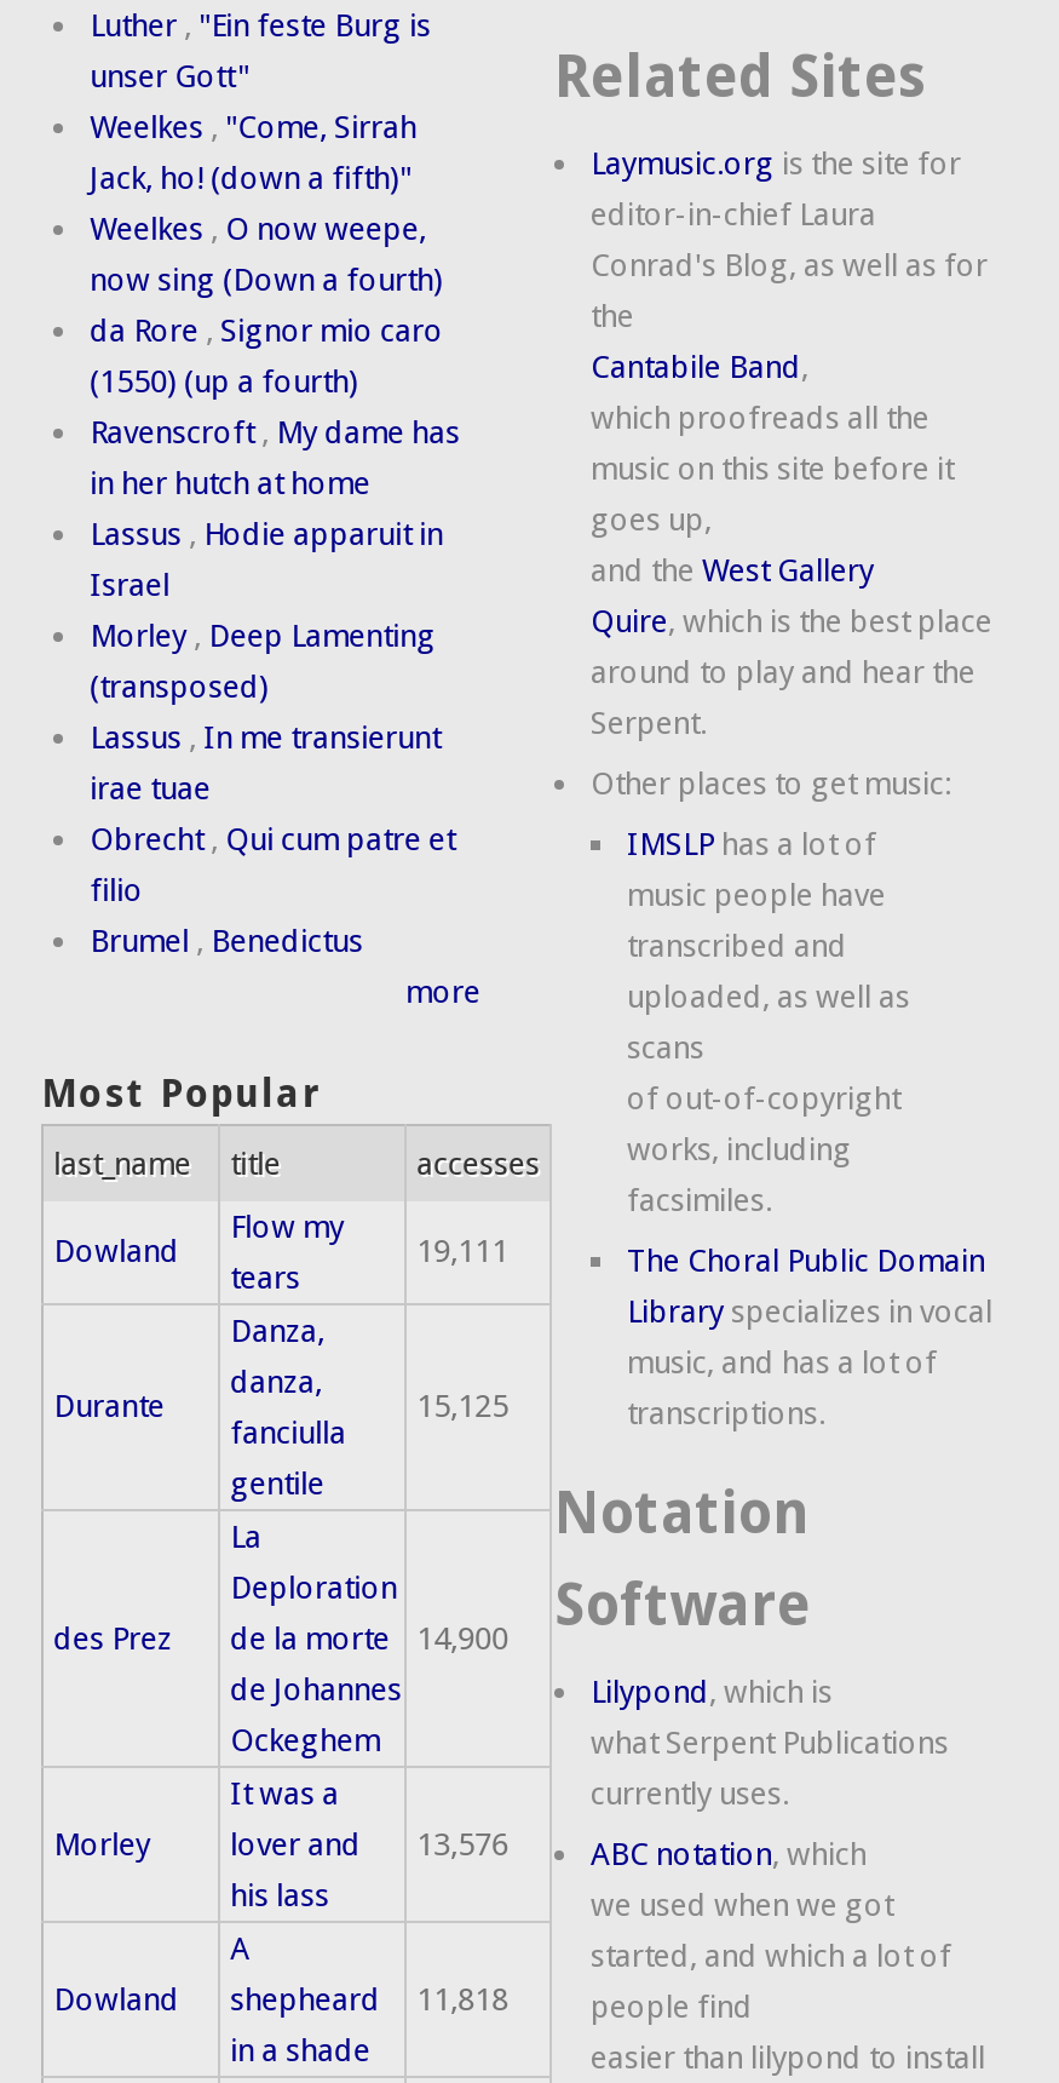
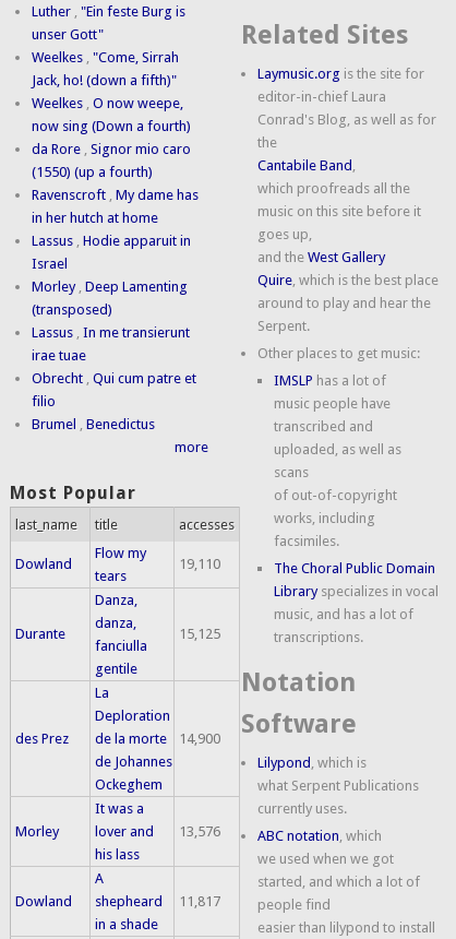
[417,1233,509,1269] 19,111 -> [179,556,220,572] 19,110
[53,1981,509,2018] Dowland shepheard 11,818 -> [15,893,220,910] Dowland shepheard 11,817

